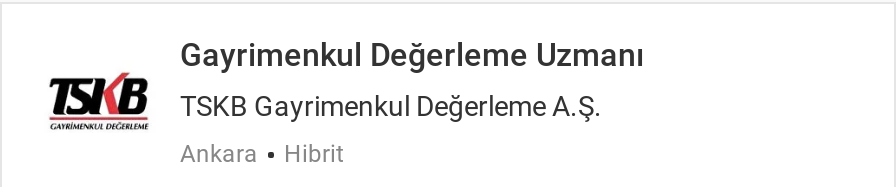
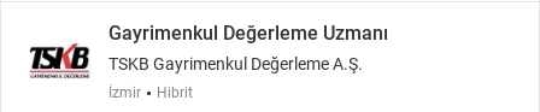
[180,140,258,168] Ankara -> [108,84,141,101] İzmir

